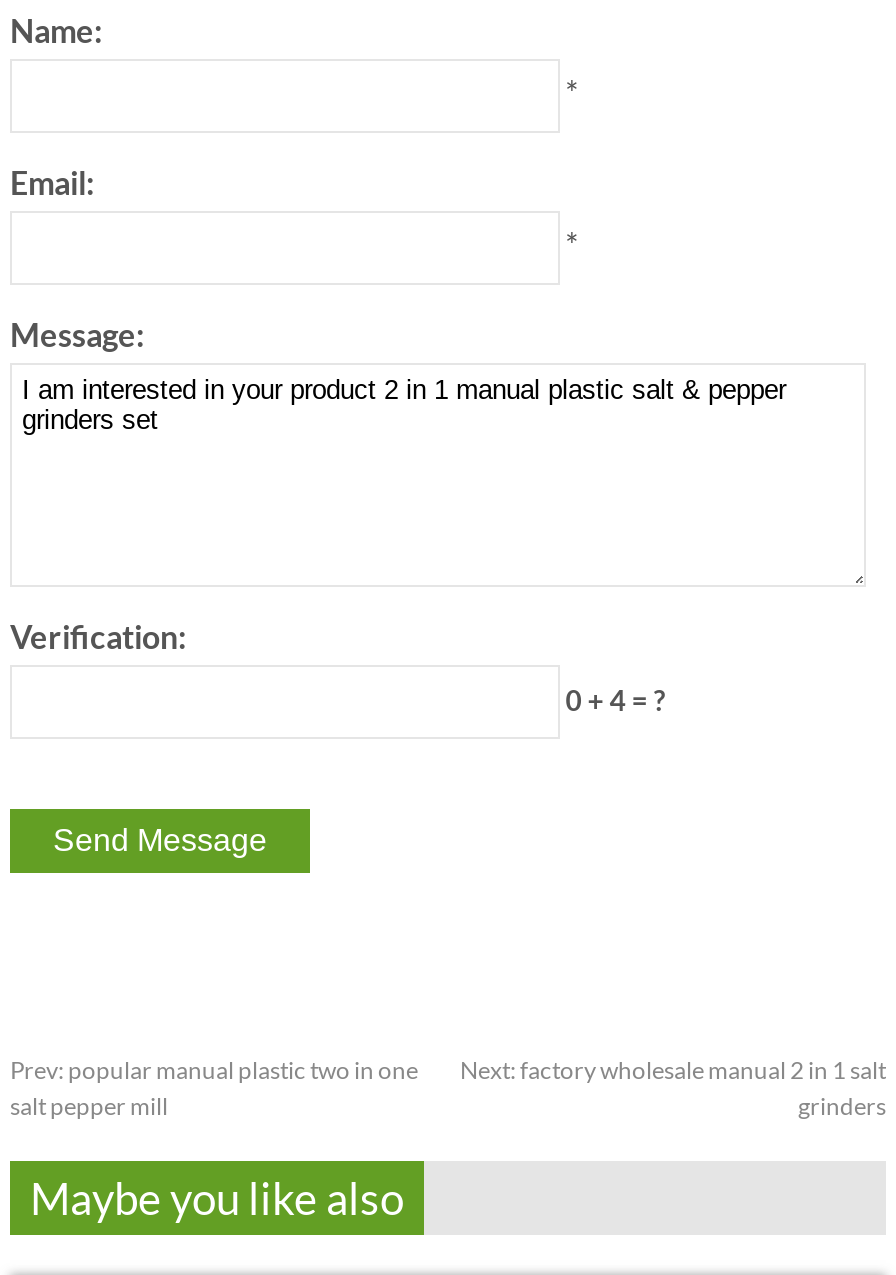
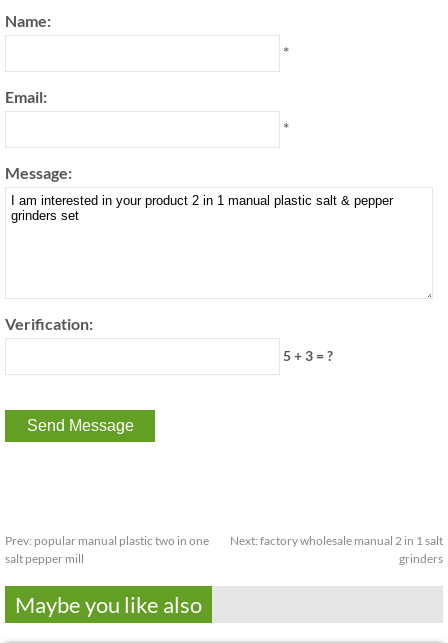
[560,683,666,717] 0 + 4 = ? -> [280,347,333,364] 5 + 3 = ?

